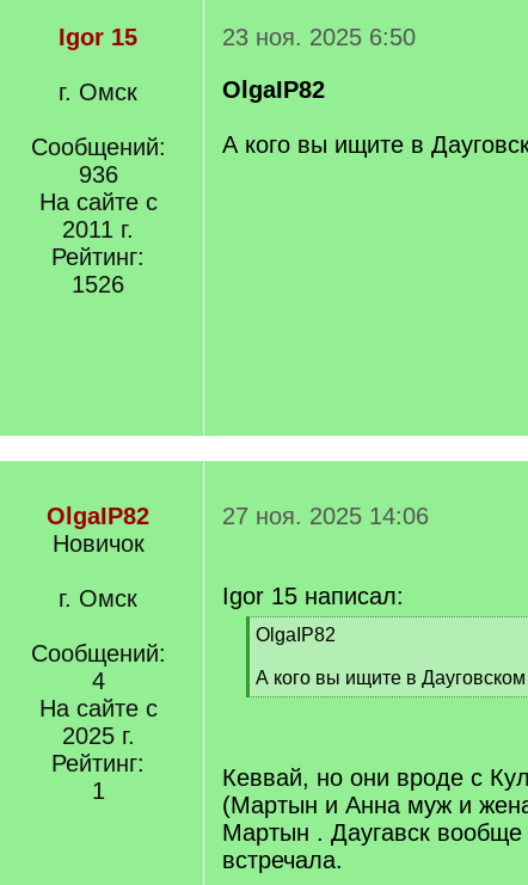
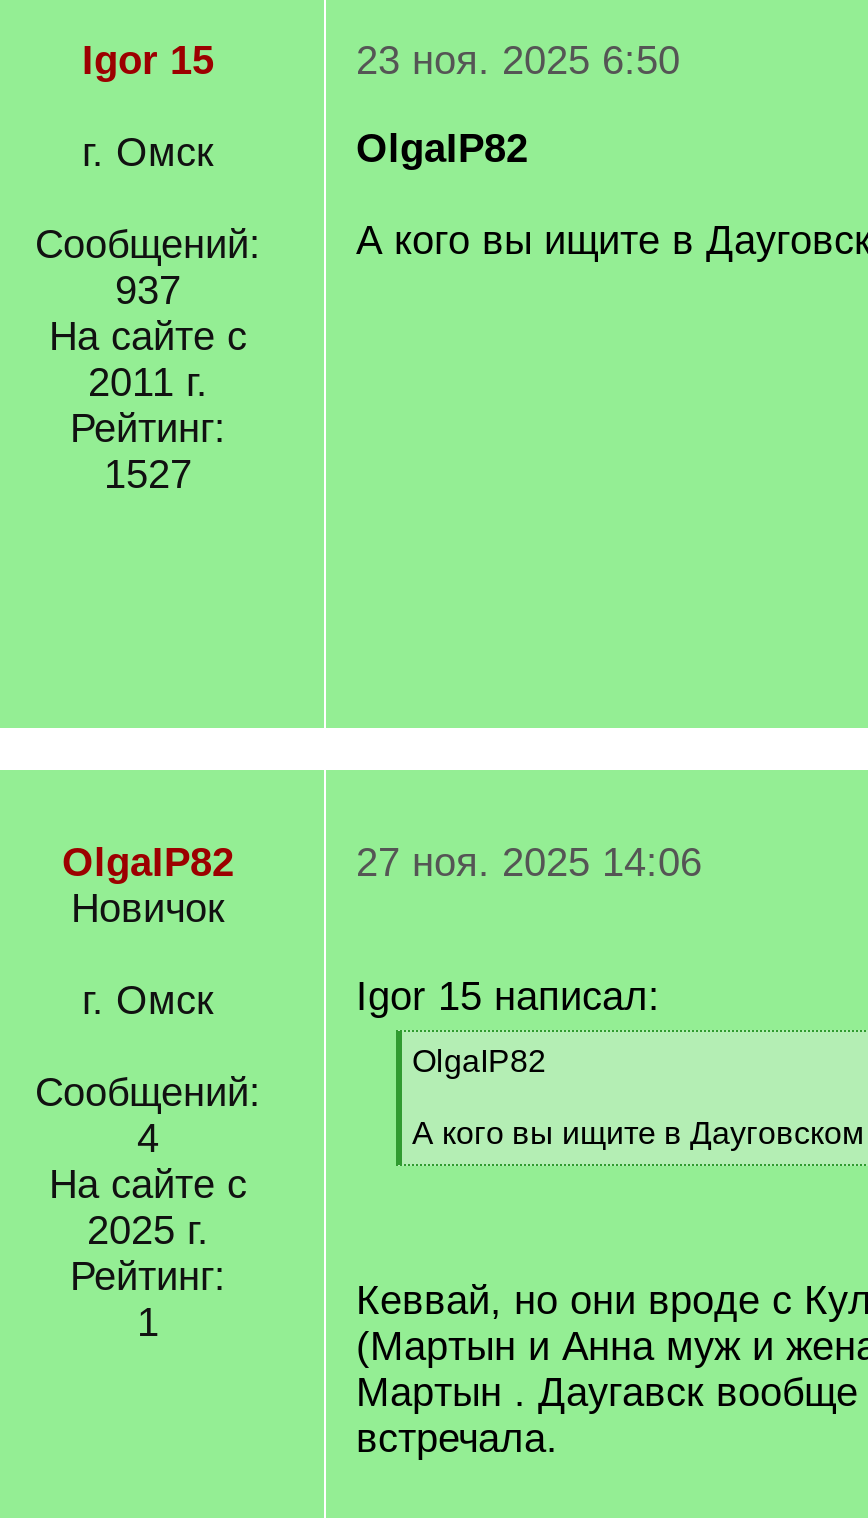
[78,161,118,188] 936 -> [115,268,181,312] 937
[72,271,124,297] 1526 -> [104,452,192,496] 1527

